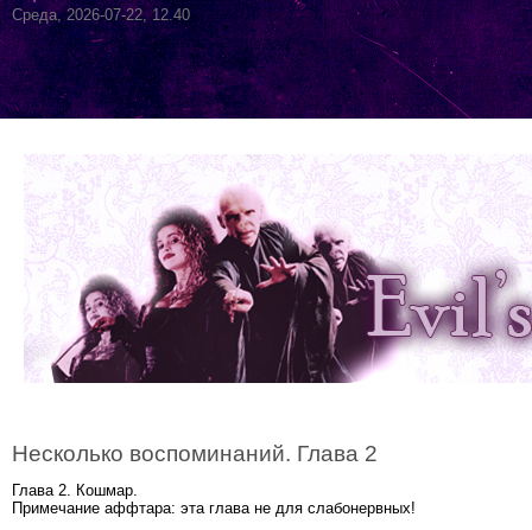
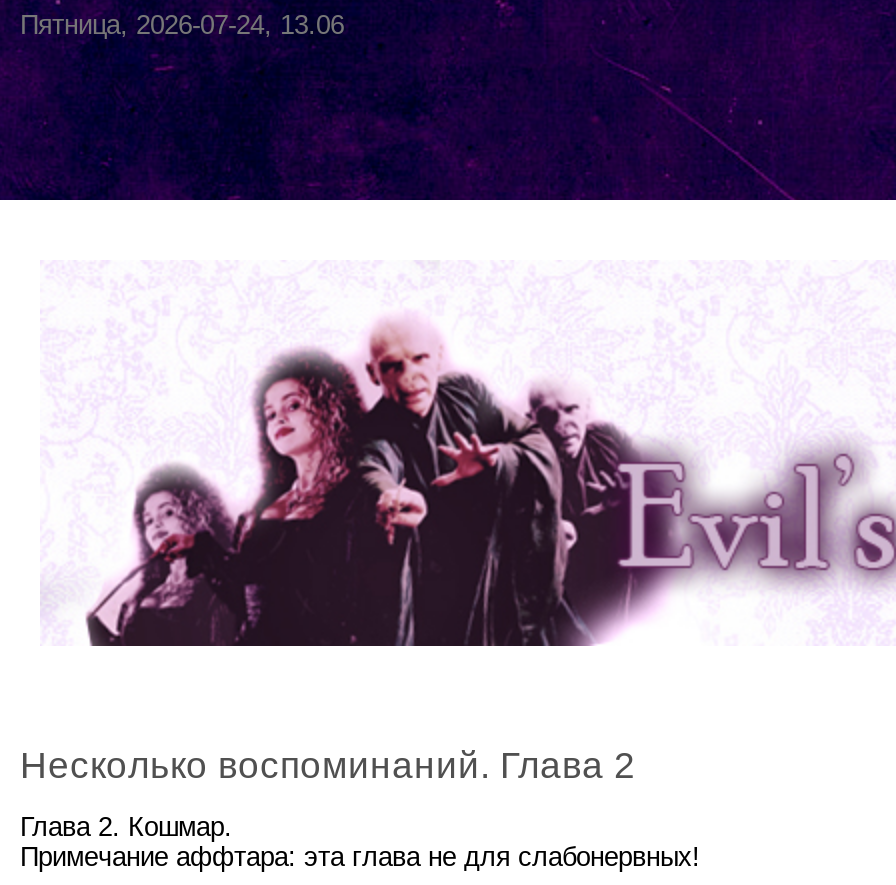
[12,6,190,24] Среда, 2026-07-22, 12.40 -> [20,10,344,40] Пятница, 2026-07-24, 13.06

